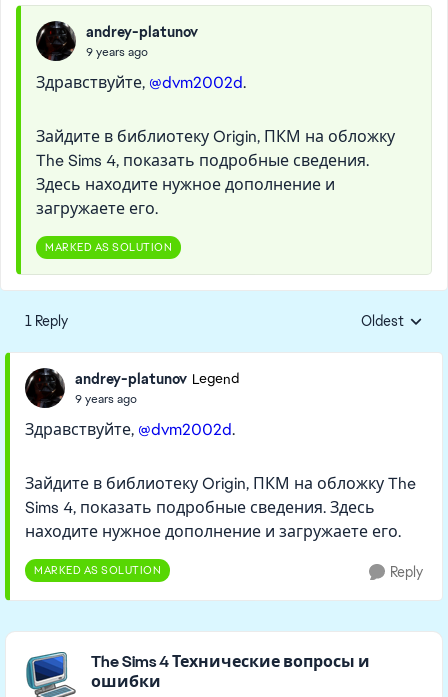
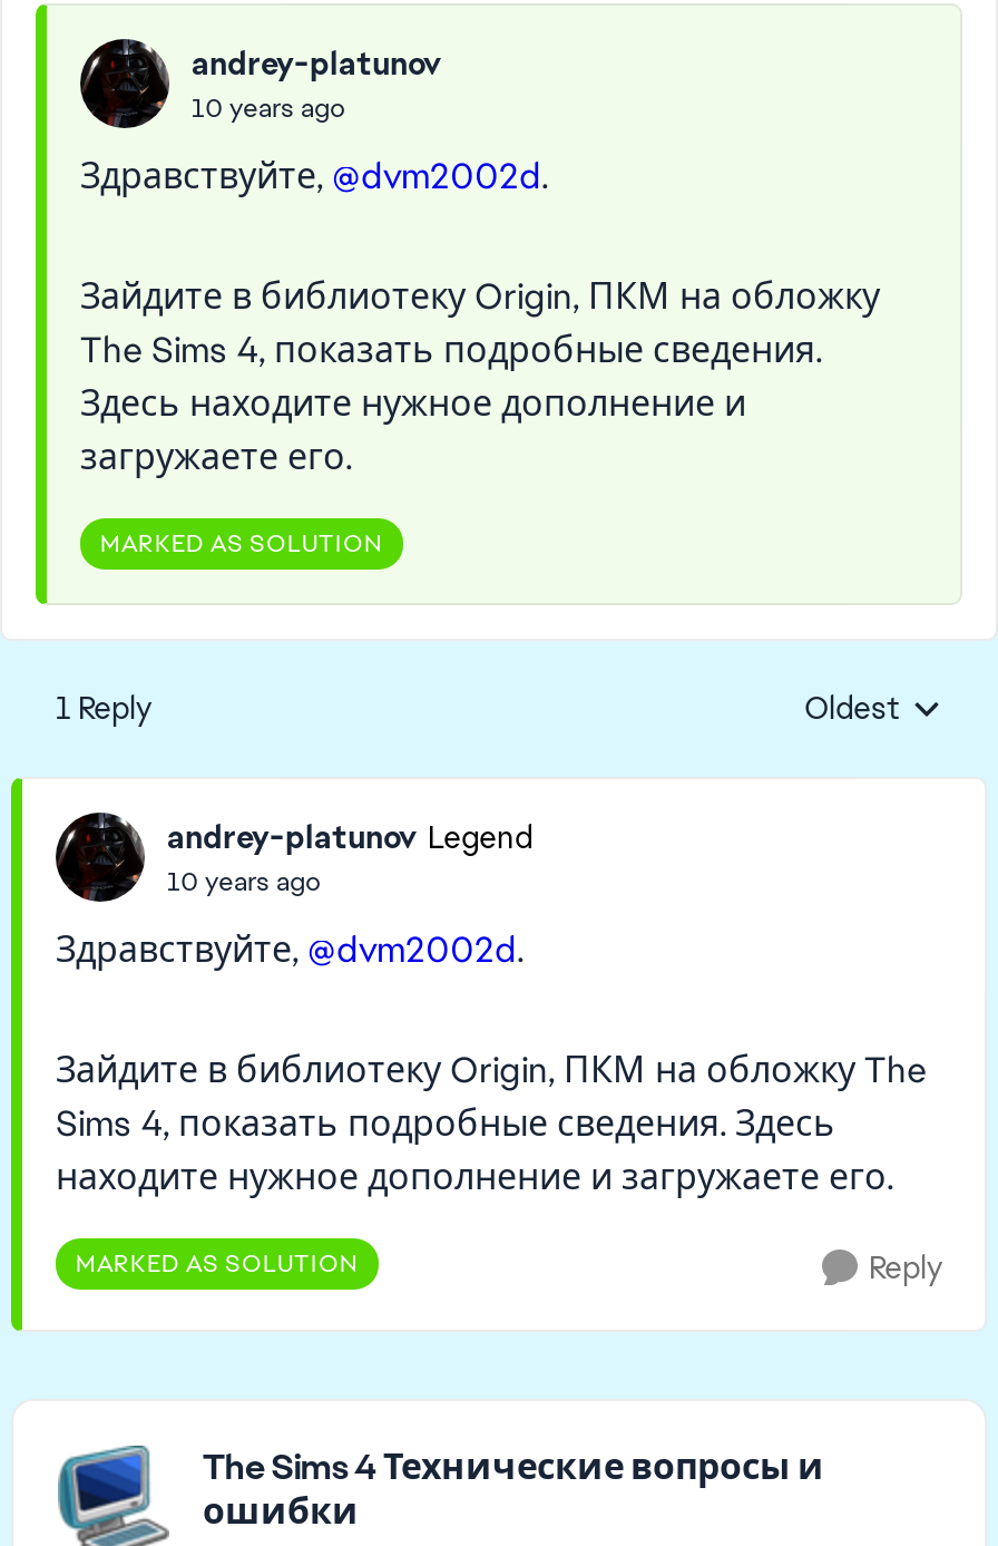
[86,43,148,59] 9 years ago -> [192,89,345,125] 10 years ago
[75,390,137,406] 9 years ago -> [167,863,321,898] 10 years ago

